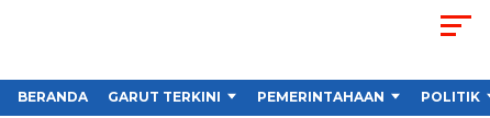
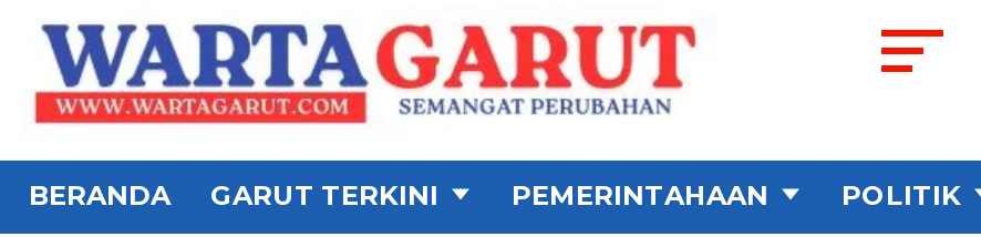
none -> [33,21,698,125] [image]

